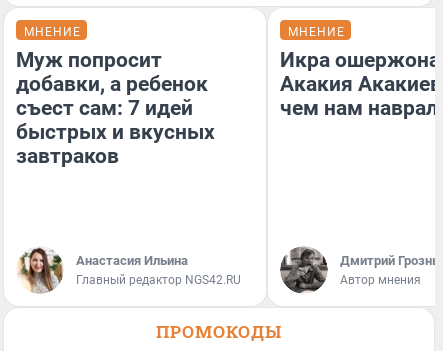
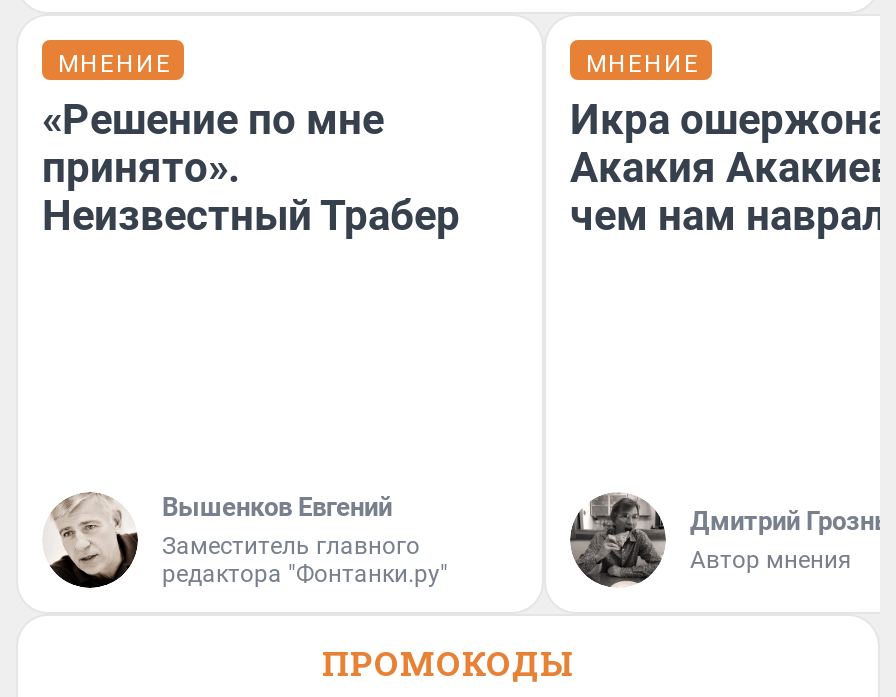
[16,48,215,168] Муж попросит | добавки, а ребенок | съест сам: 7 идей | быстрых и вкусных | завтраков -> [42,95,460,239] «Решение по мне | принято». | Неизвестный Трабер
[18,247,241,294] [image] | Анастасия Ильина | Главный редактор NGS42.RU -> [48,491,448,590] [image] | Вышенков Евгений | Заместитель главного | редактора "Фонтанки.ру"

